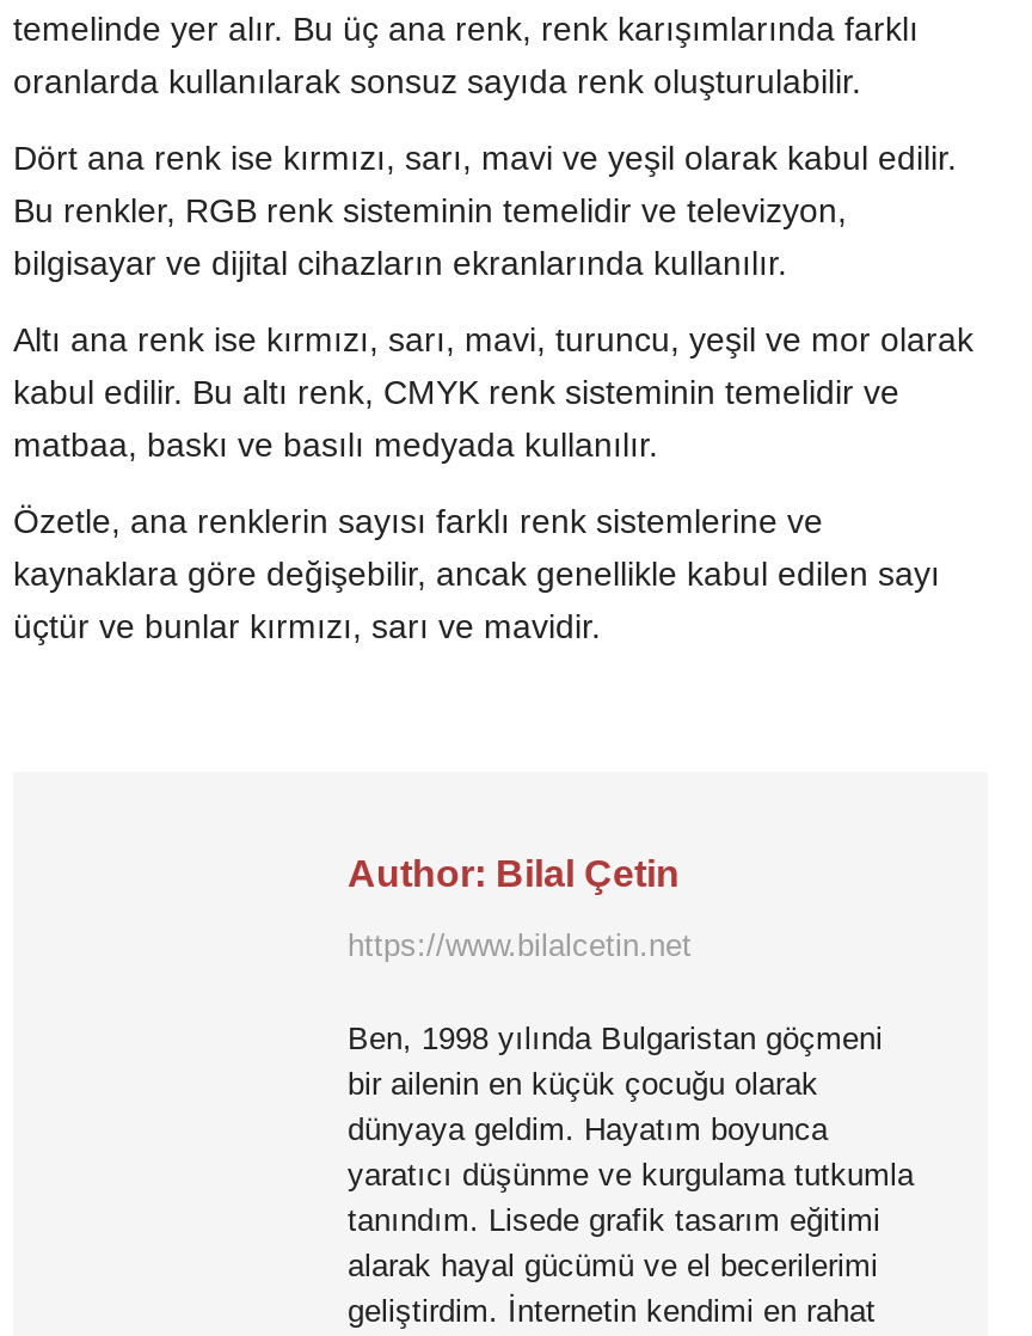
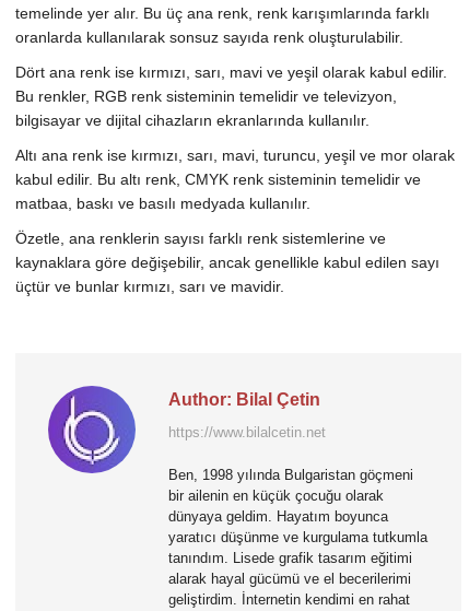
none -> [47,385,137,474] [image]

